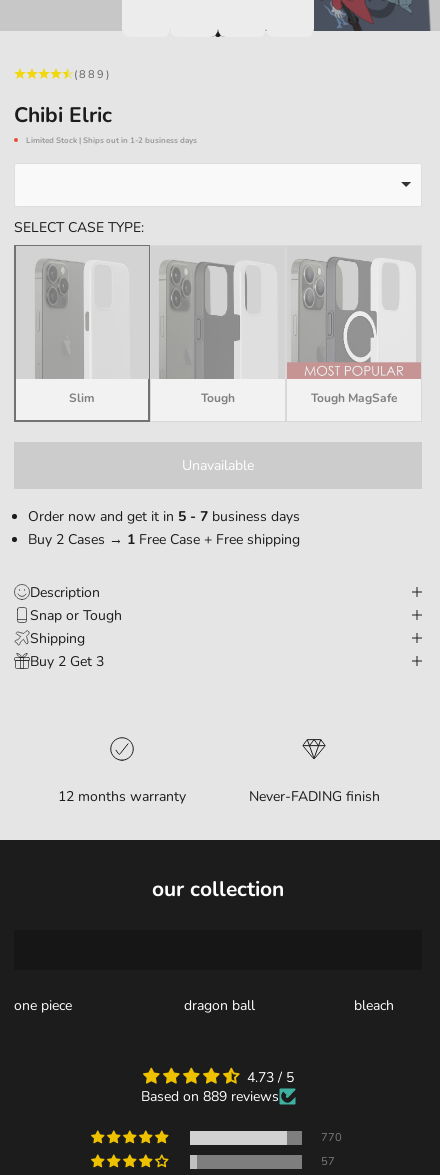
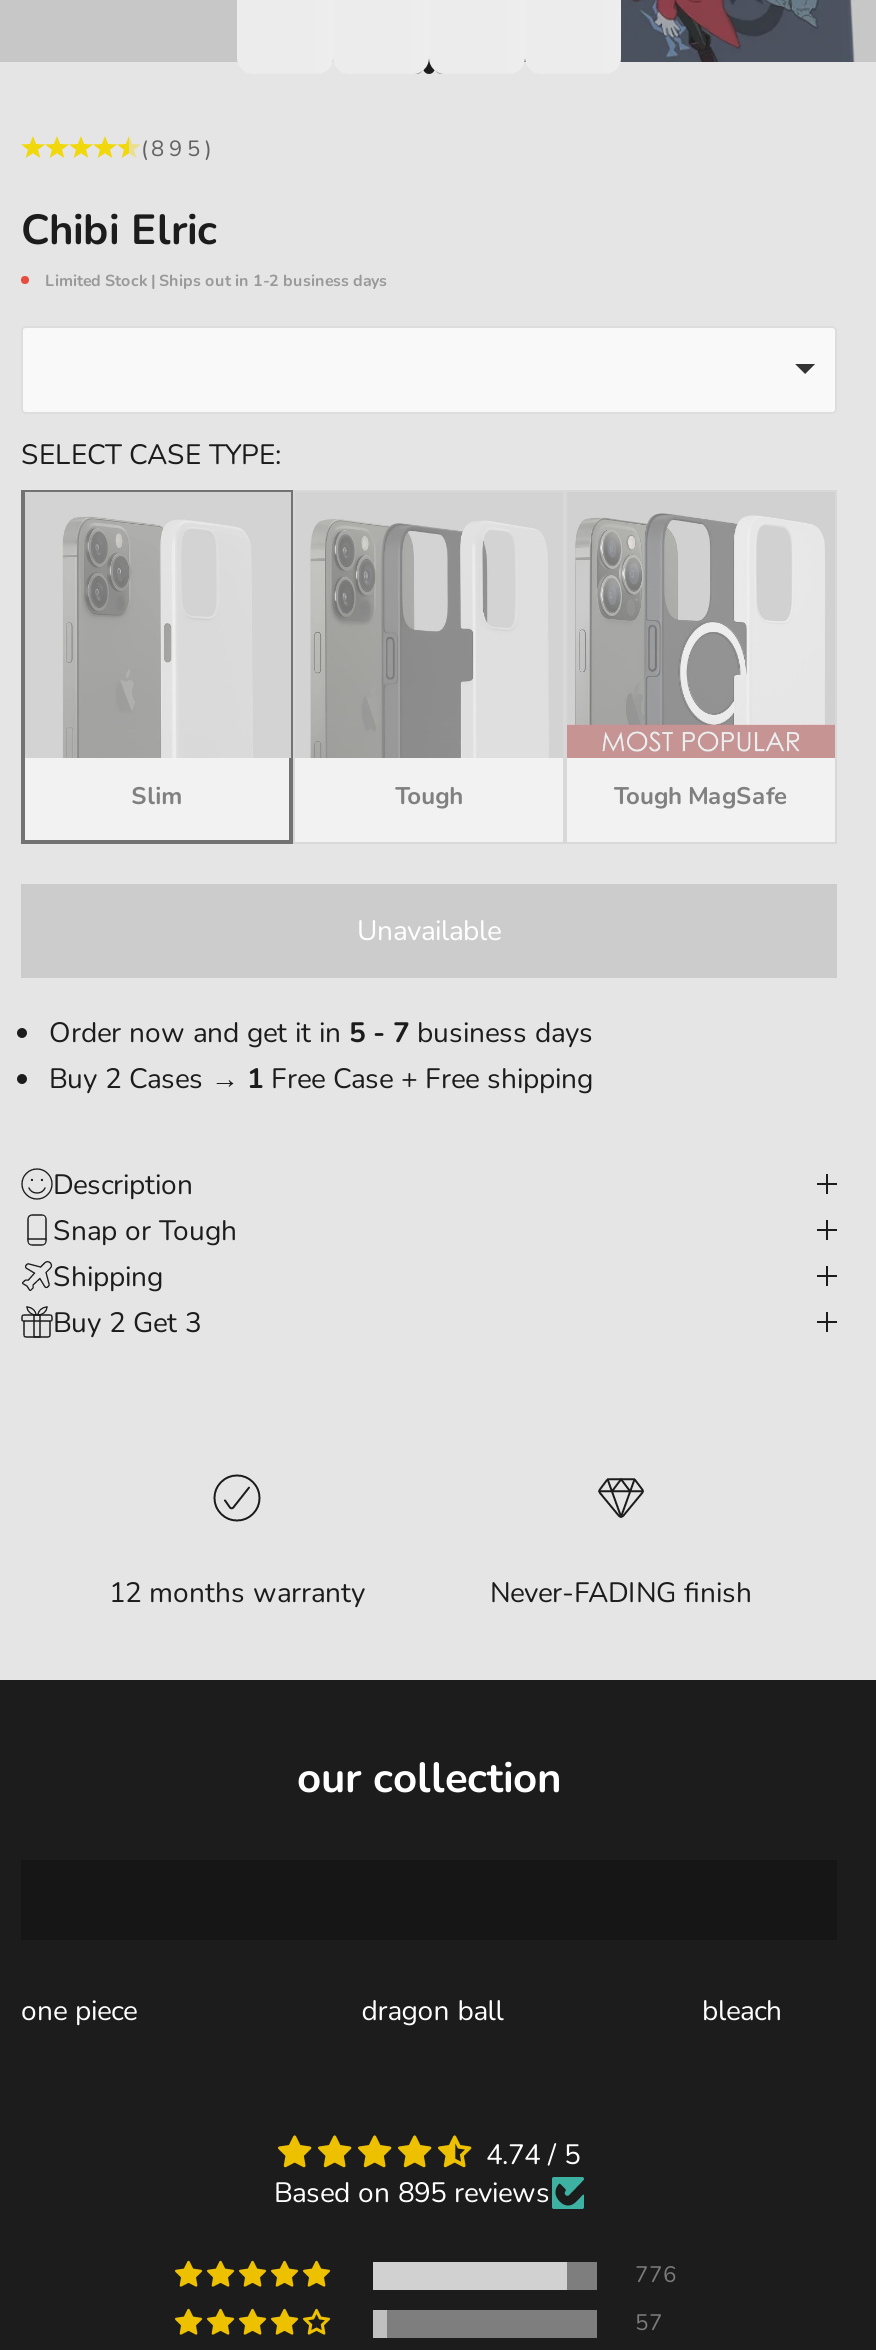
[74,66,111,81] (889) -> [141,133,215,163] (895)
[246,1068,293,1087] 4.73 / 5 -> [486,2135,580,2173] 4.74 / 5
[140,1087,278,1106] Based on 889 reviews -> [274,2173,550,2211] Based on 895 reviews
[321,1130,342,1145] 770 -> [635,2260,677,2290] 776

